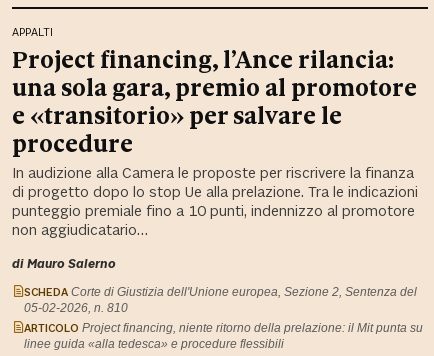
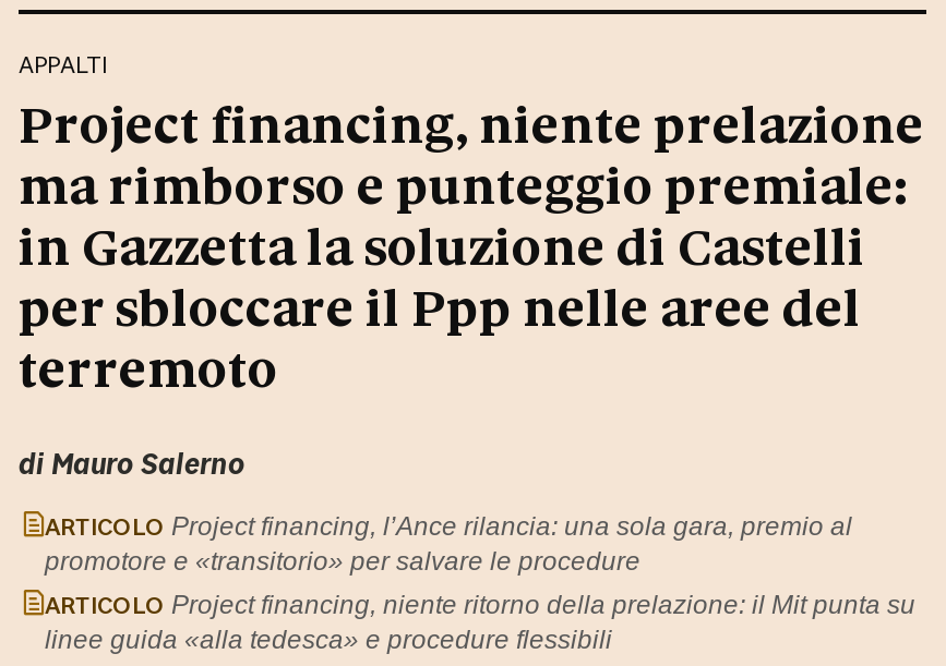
[12,41,418,240] Project financing, l’Ance rilancia: | una sola gara, premio al promotore | e «transitorio» per salvare le | procedure | In audizione alla Camera le proposte per riscrivere la finanza | di progetto dopo lo stop Ue alla prelazione. Tra le indicazioni | punteggio premiale fino a 10 punti, indennizzo al promotore | non aggiudicatario… -> [19,84,924,403] Project financing, niente prelazione | ma rimborso e punteggio premiale: | in Gazzetta la soluzione di Castelli | per sbloccare il Ppp nelle aree del | terremoto
[24,285,417,315] SCHEDA Corte di Giustizia dell'Unione europea, Sezione 2, Sentenza del | 05-02-2026, n. 810 -> [45,512,852,577] ARTICOLO Project financing, l’Ance rilancia: una sola gara, premio al | promotore e «transitorio» per salvare le procedure

